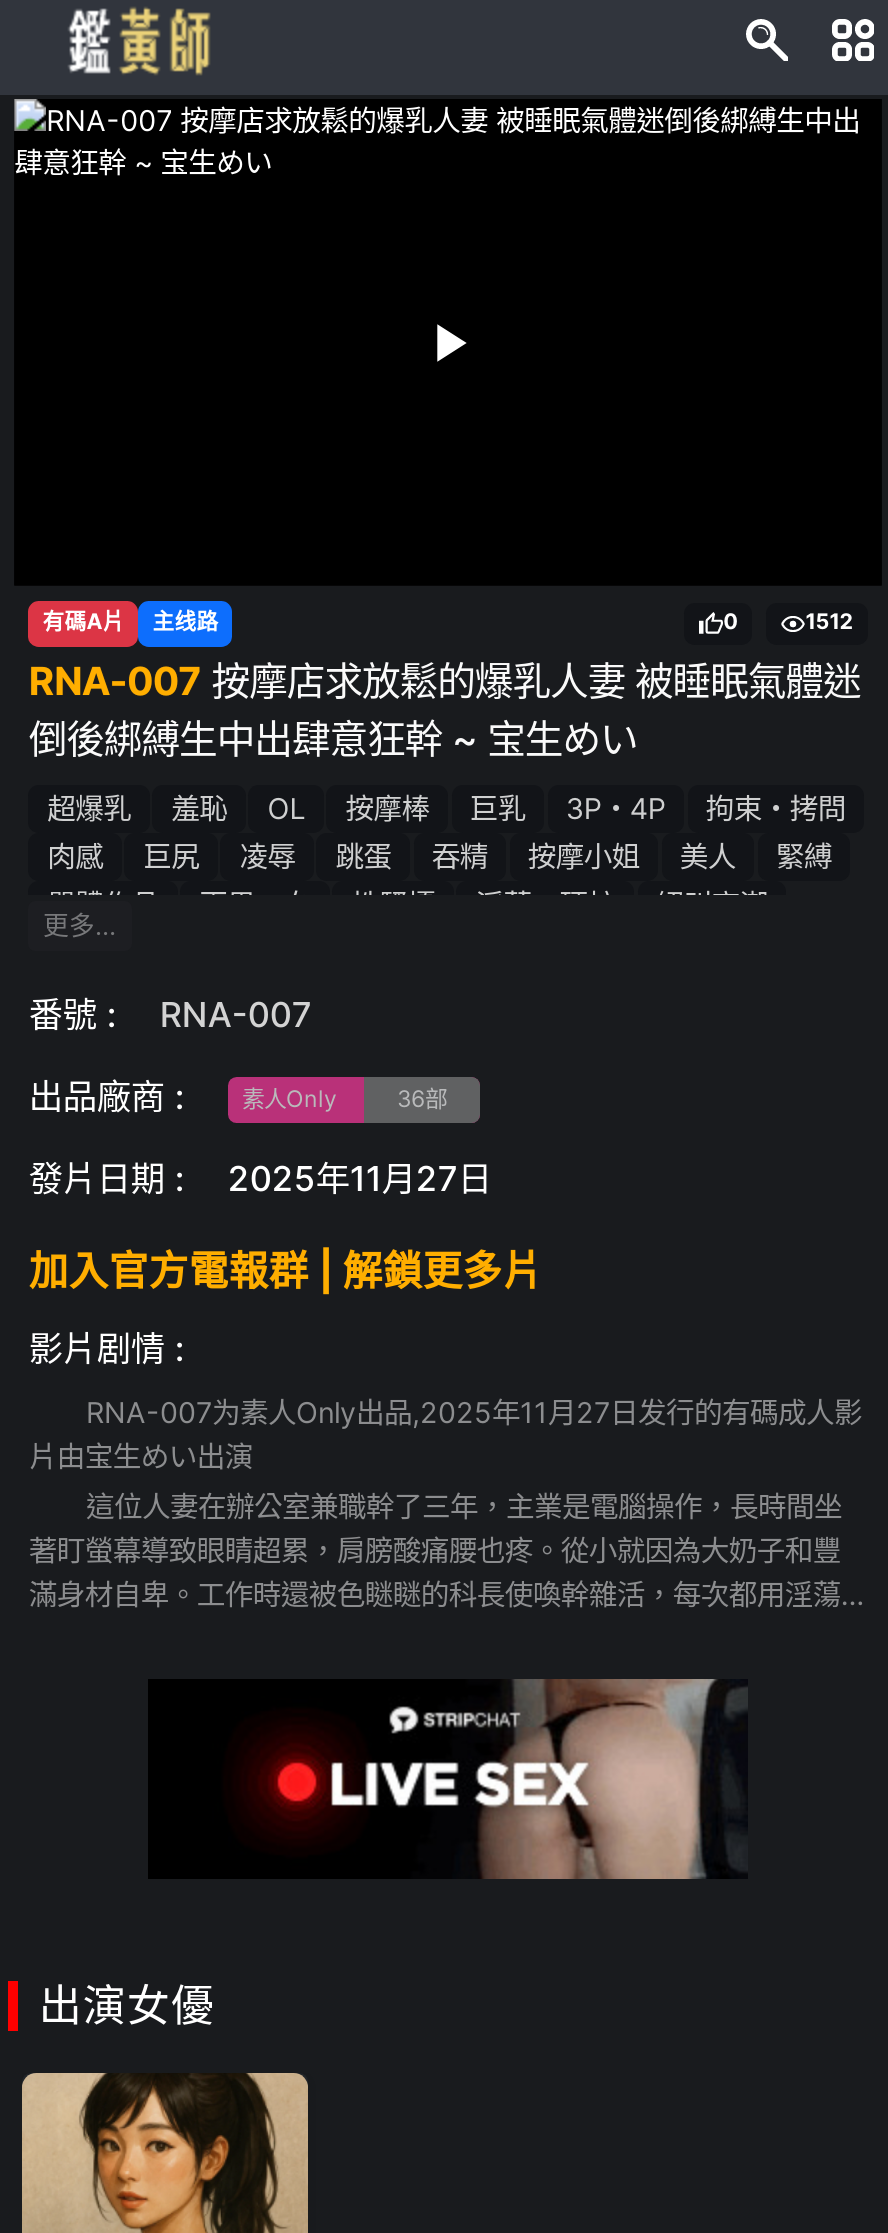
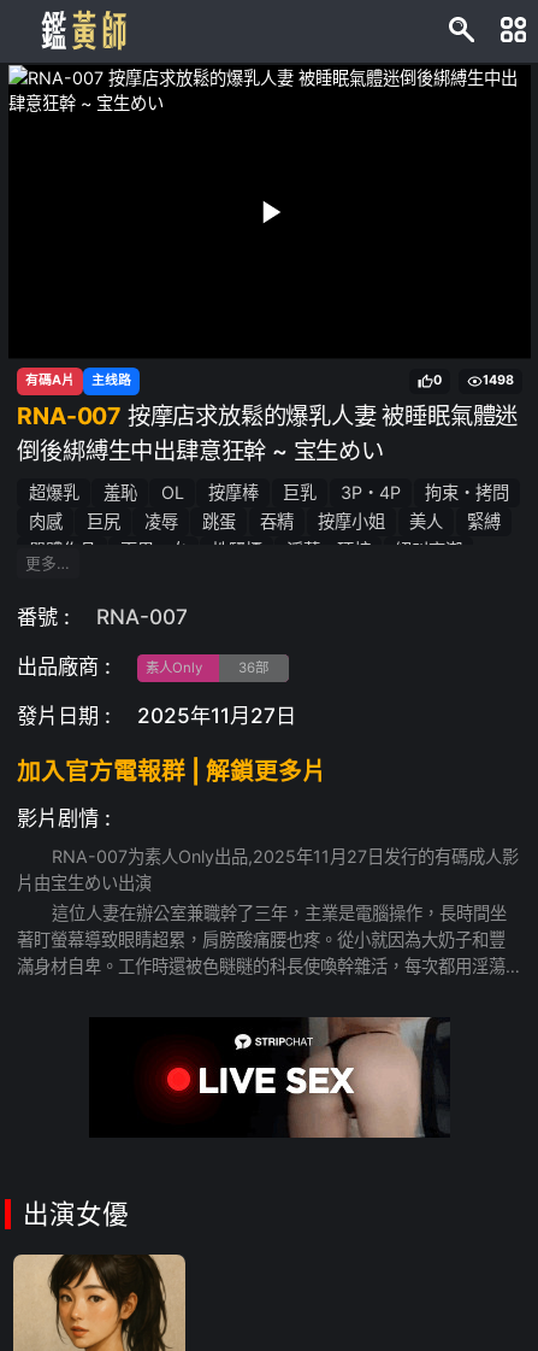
[805,610,853,636] 1512 -> [482,373,514,388] 1498

